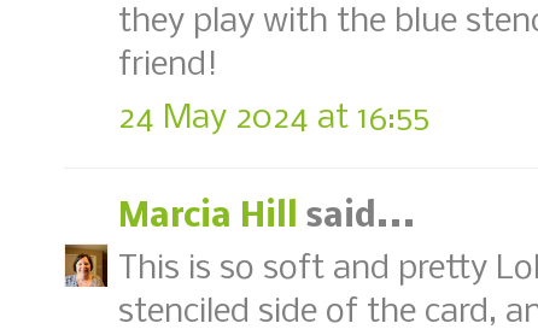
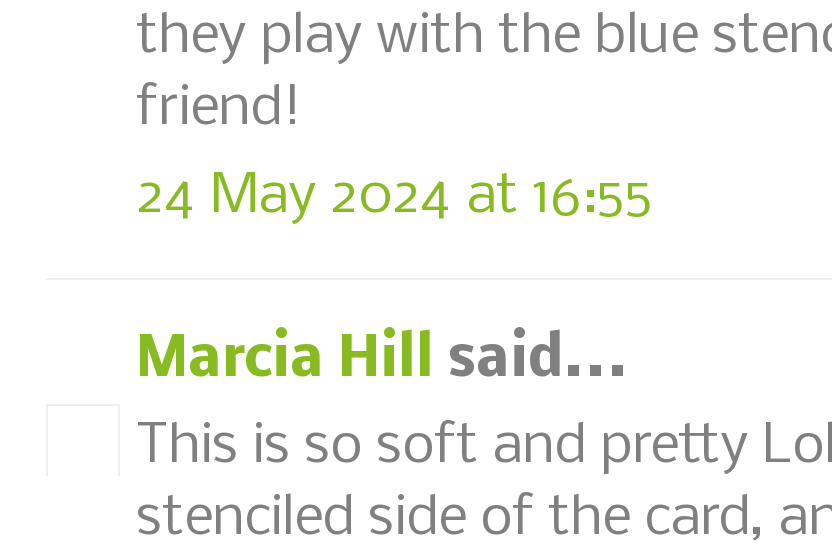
[64,243,109,288] [image] -> none

